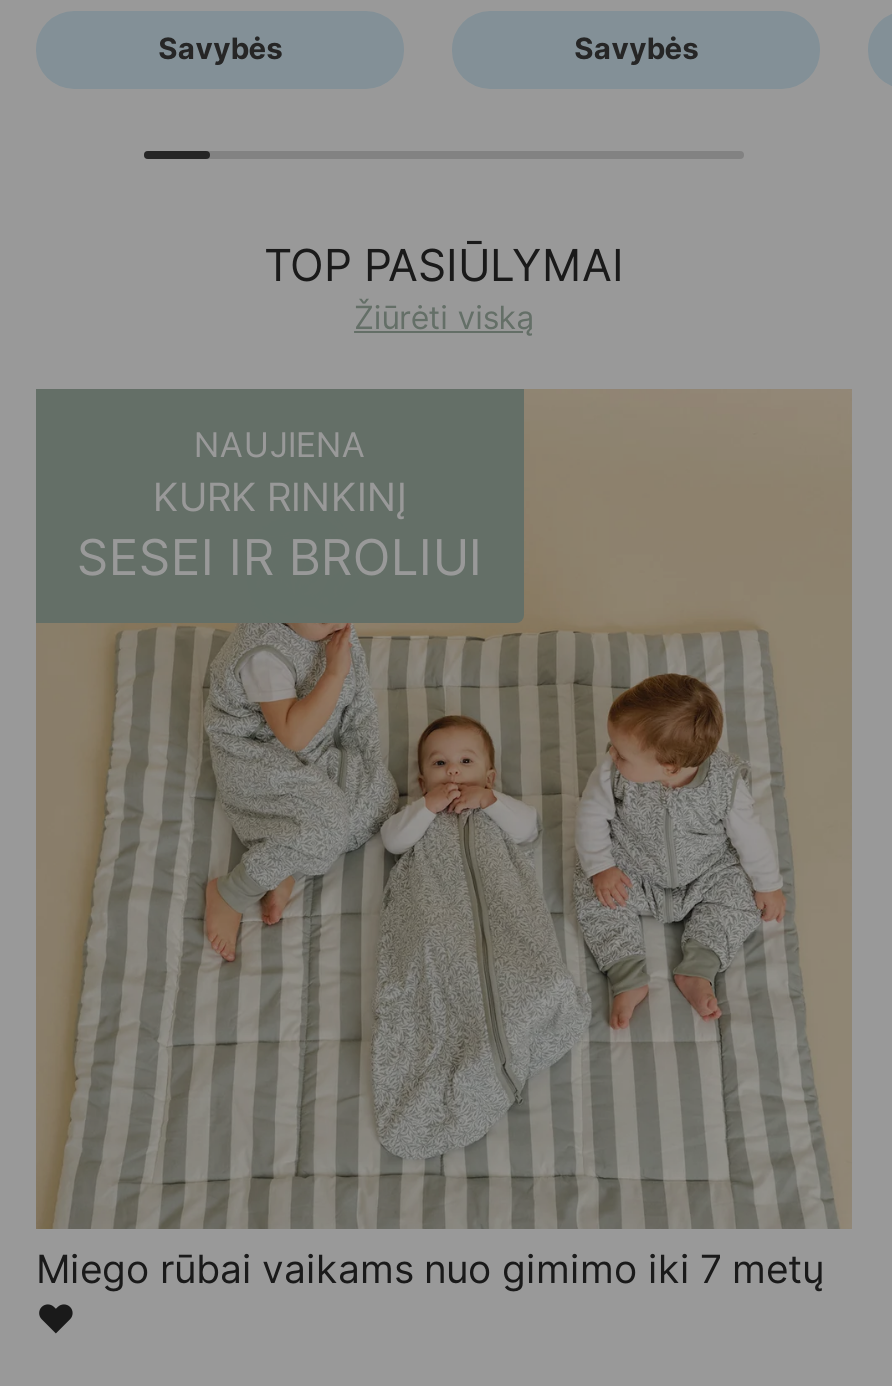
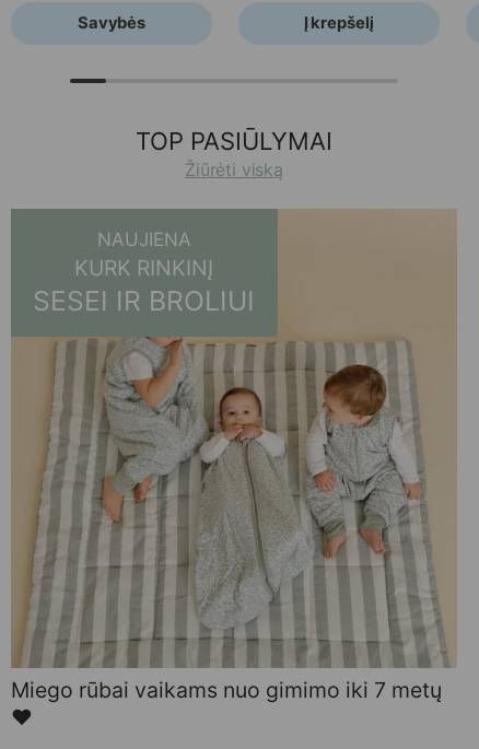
[574,32,698,68] Savybės -> [304,13,374,33] Į krepšelį

